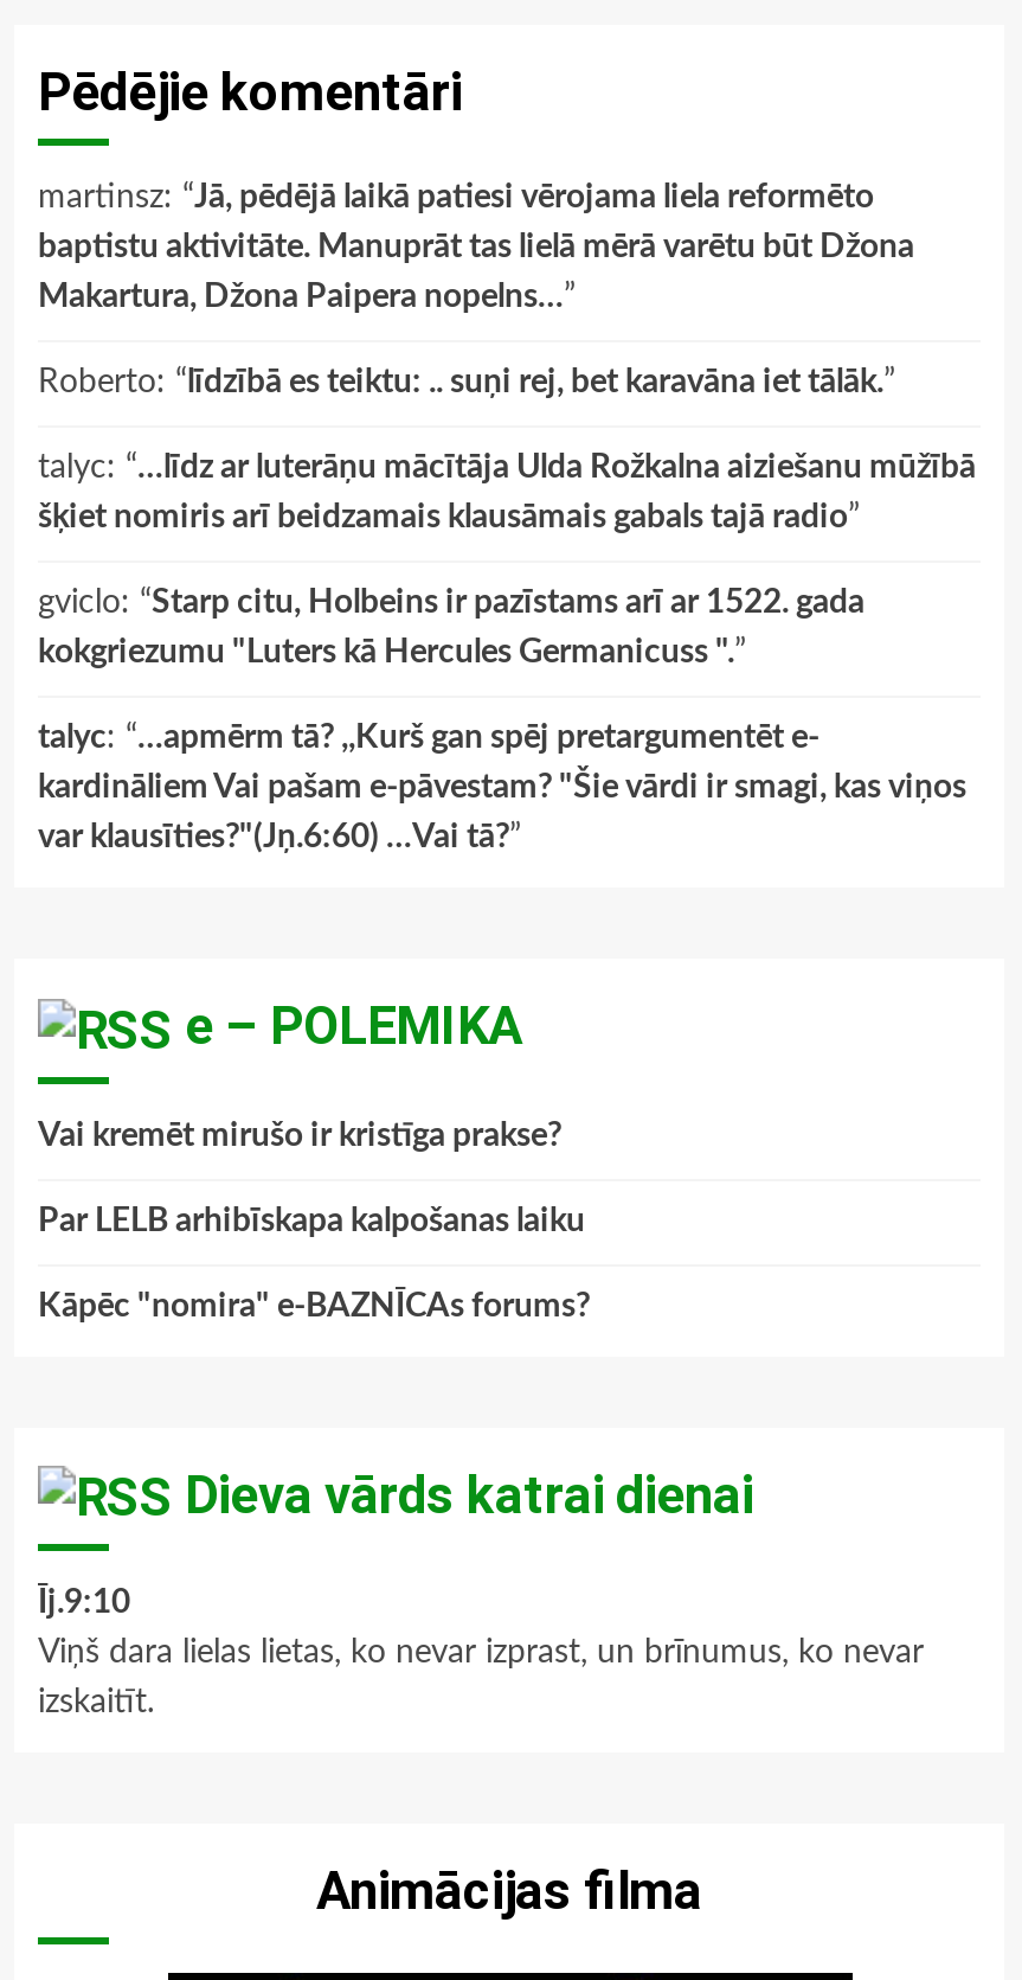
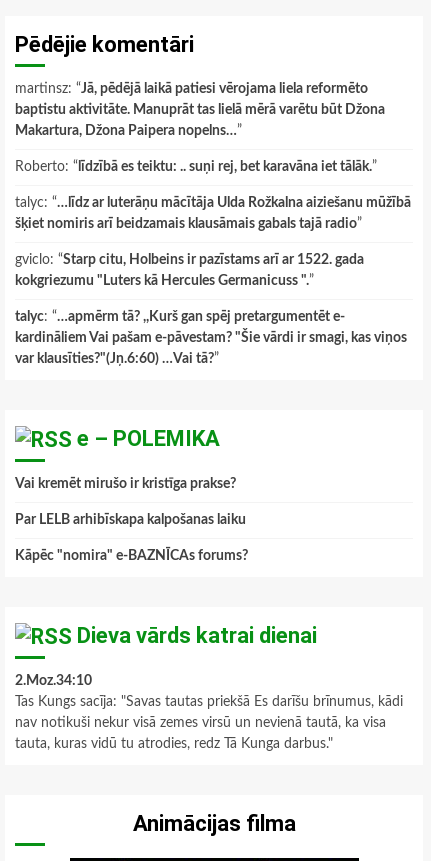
[38,1587,924,1720] Īj.9:10 | Viņš dara lielas lietas, ko nevar izprast, un brīnumus, ko nevar | izskaitīt. -> [15,674,403,751] 2.Moz.34:10 | Tas Kungs sacīja: "Savas tautas priekšā Es darīšu brīnumus, kādi | nav notikuši nekur visā zemes virsū un nevienā tautā, ka visa | tauta, kuras vidū tu atrodies, redz Tā Kunga darbus."

